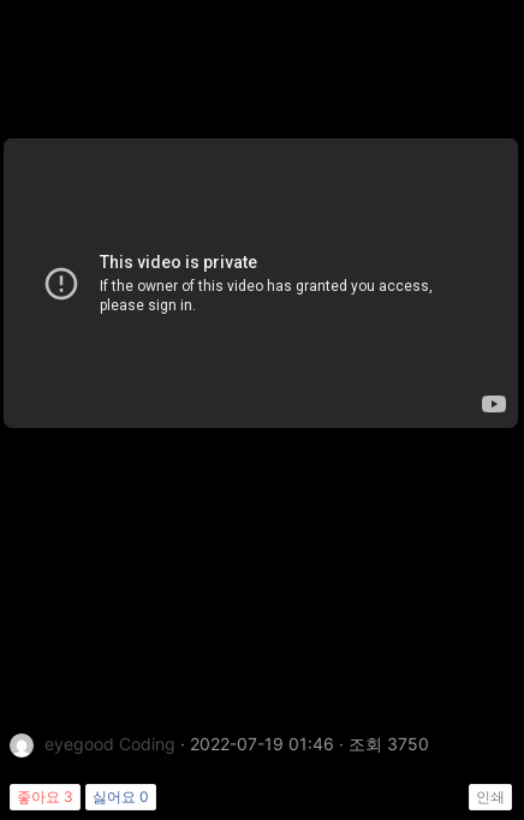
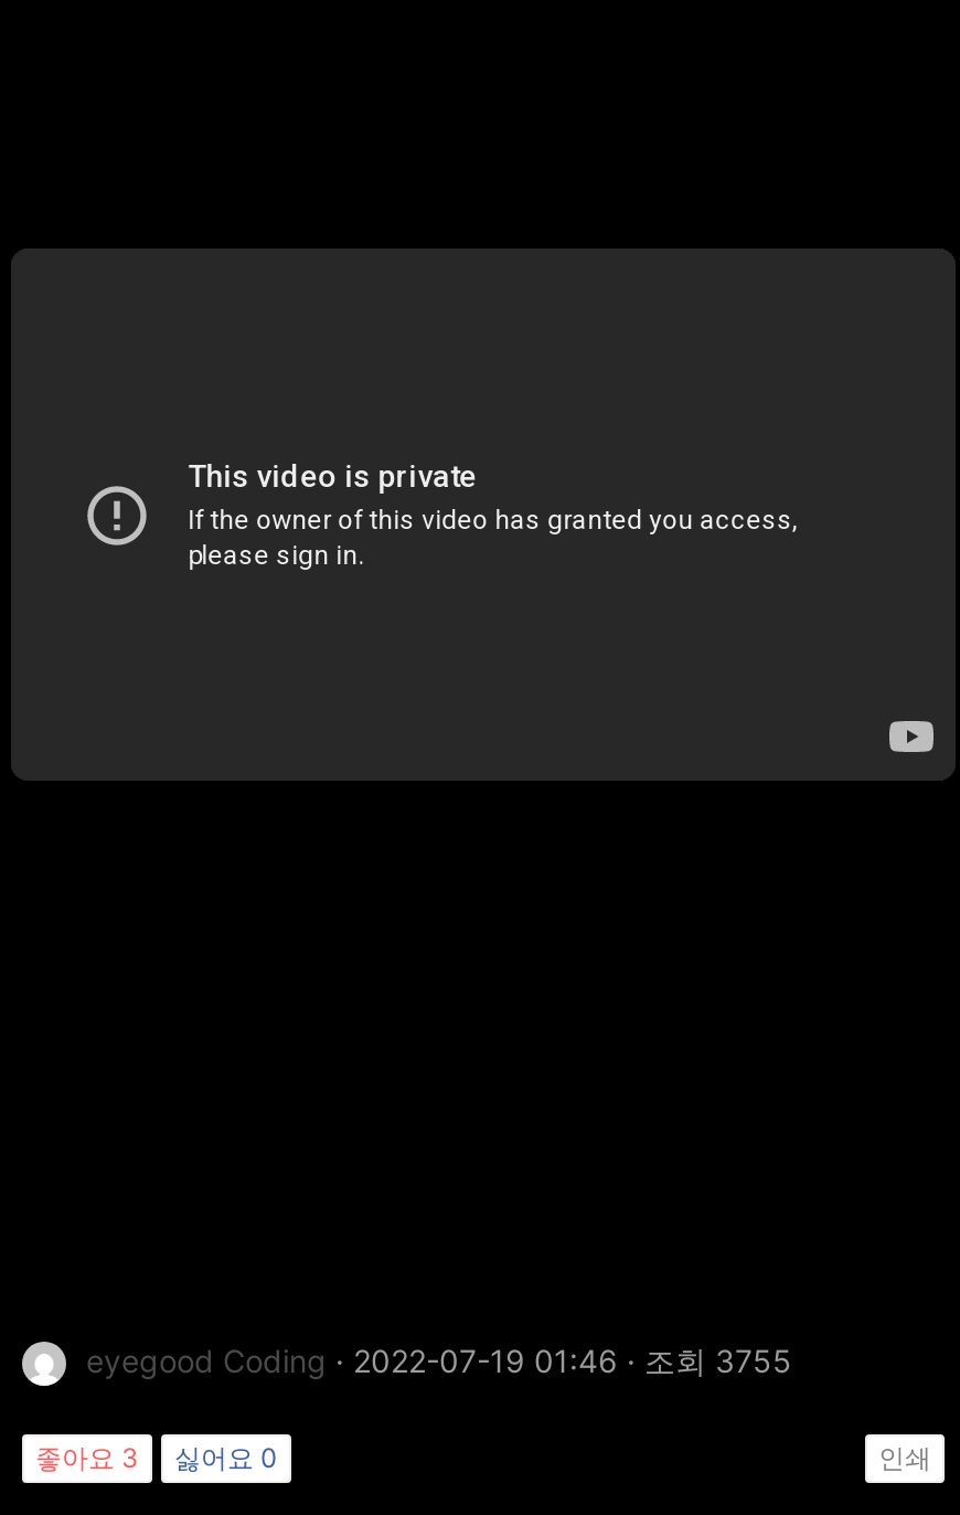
[40,733,429,754] eyegood Coding · 2022-07-19 01:46 · 조회 3750 -> [77,1341,792,1379] eyegood Coding · 2022-07-19 01:46 · 조회 3755

